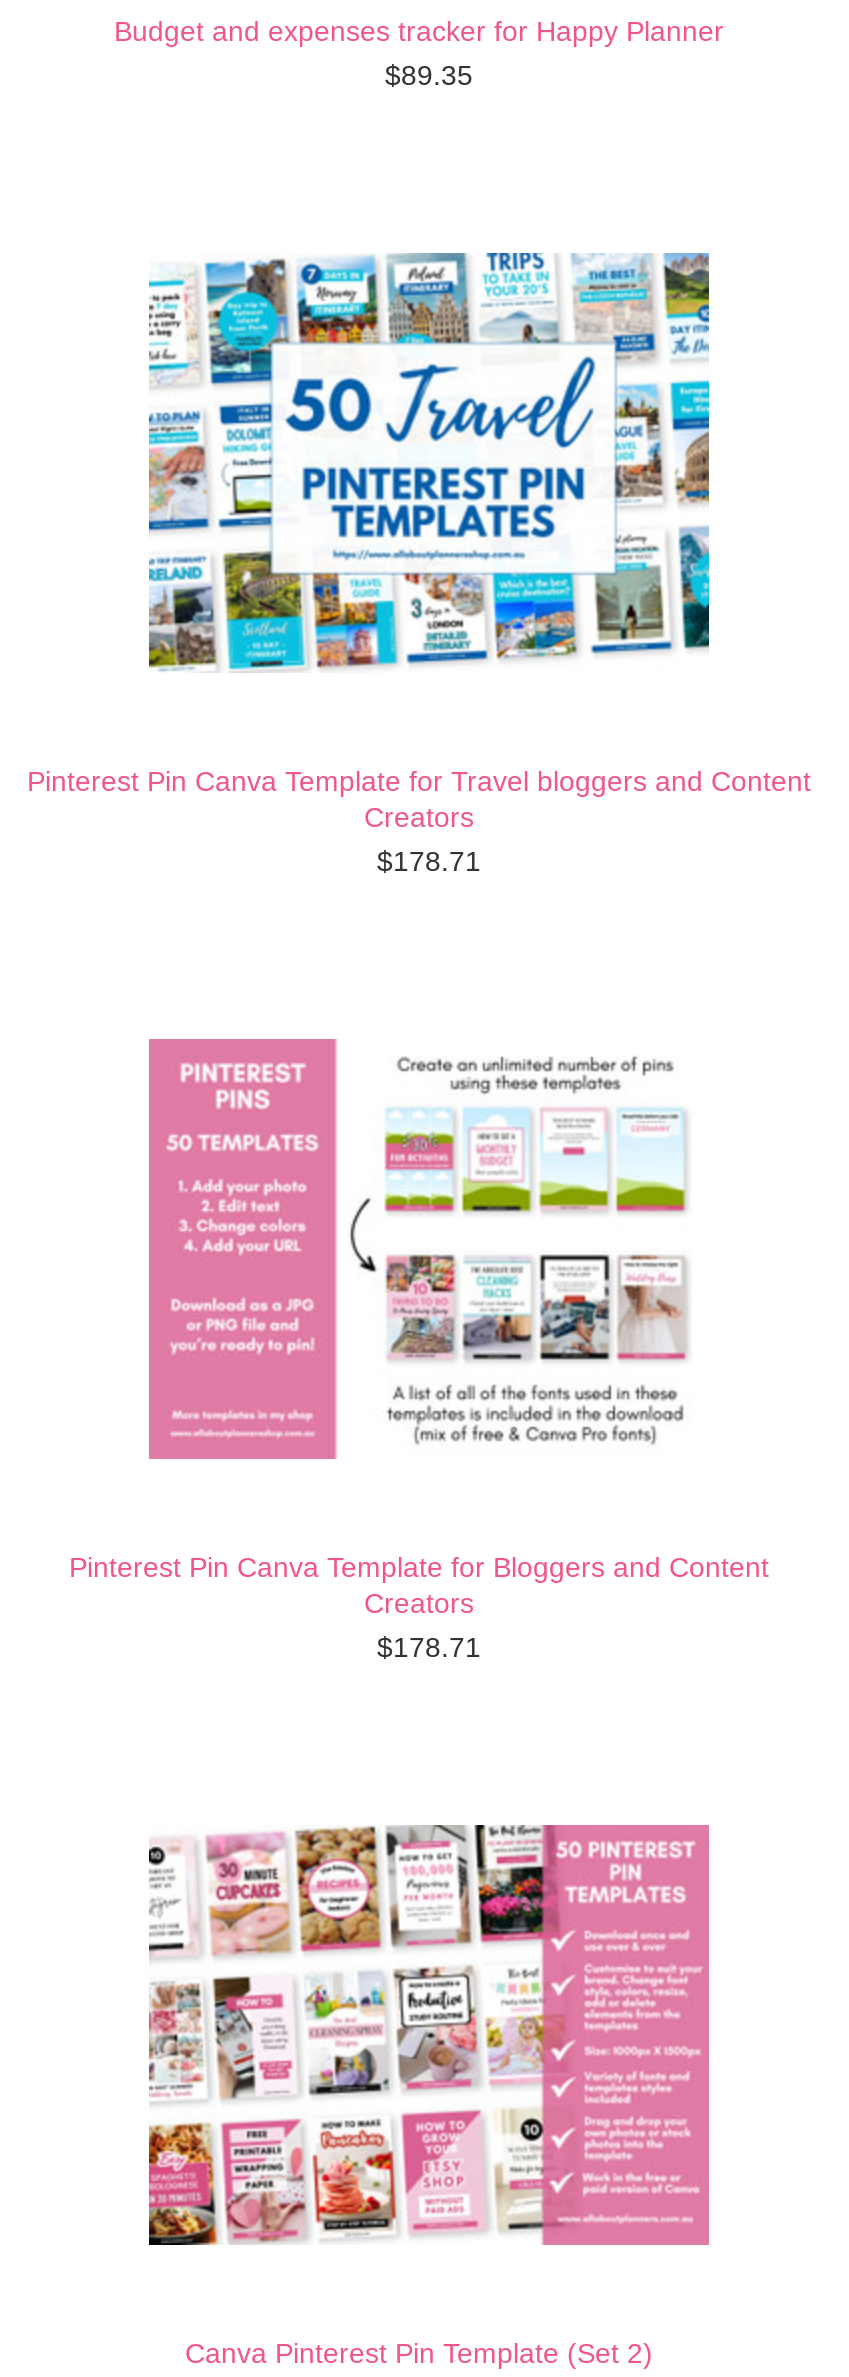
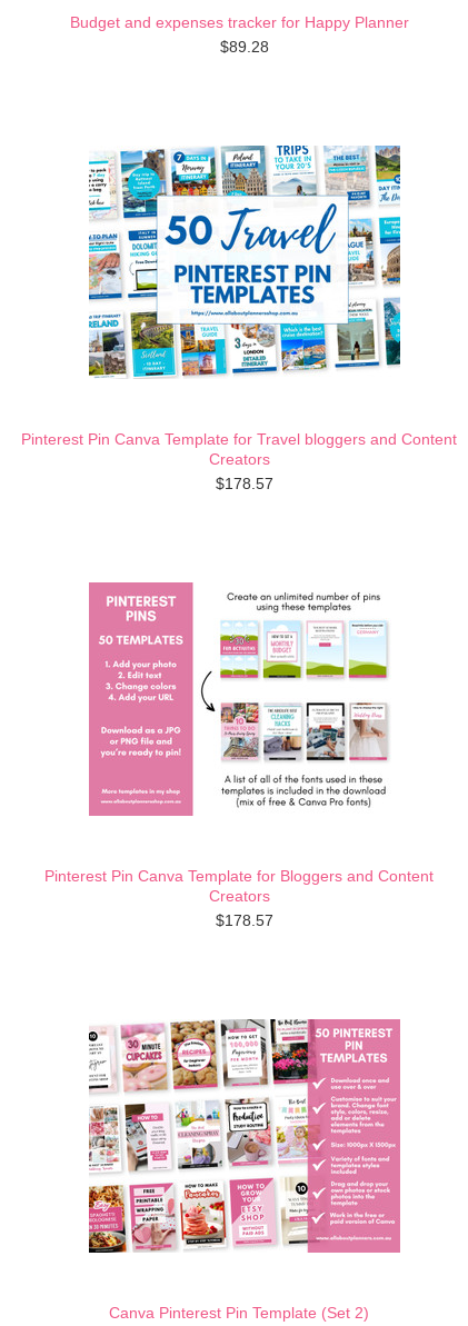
[385,59,473,91] $89.35 -> [220,38,269,56] $89.28
[377,845,481,877] $178.71 -> [216,475,273,492] $178.57
[377,1631,481,1663] $178.71 -> [216,911,273,929] $178.57

